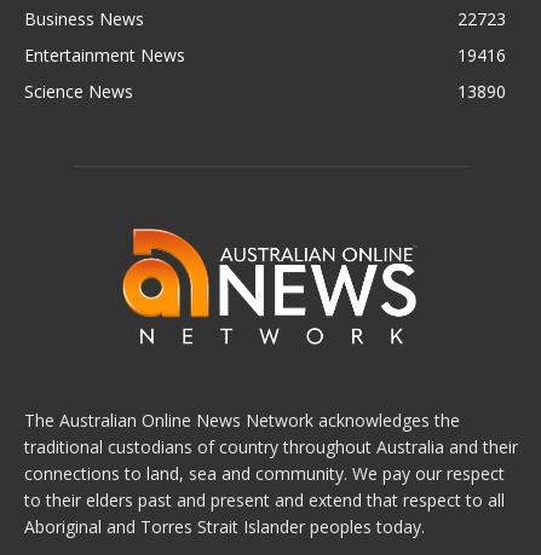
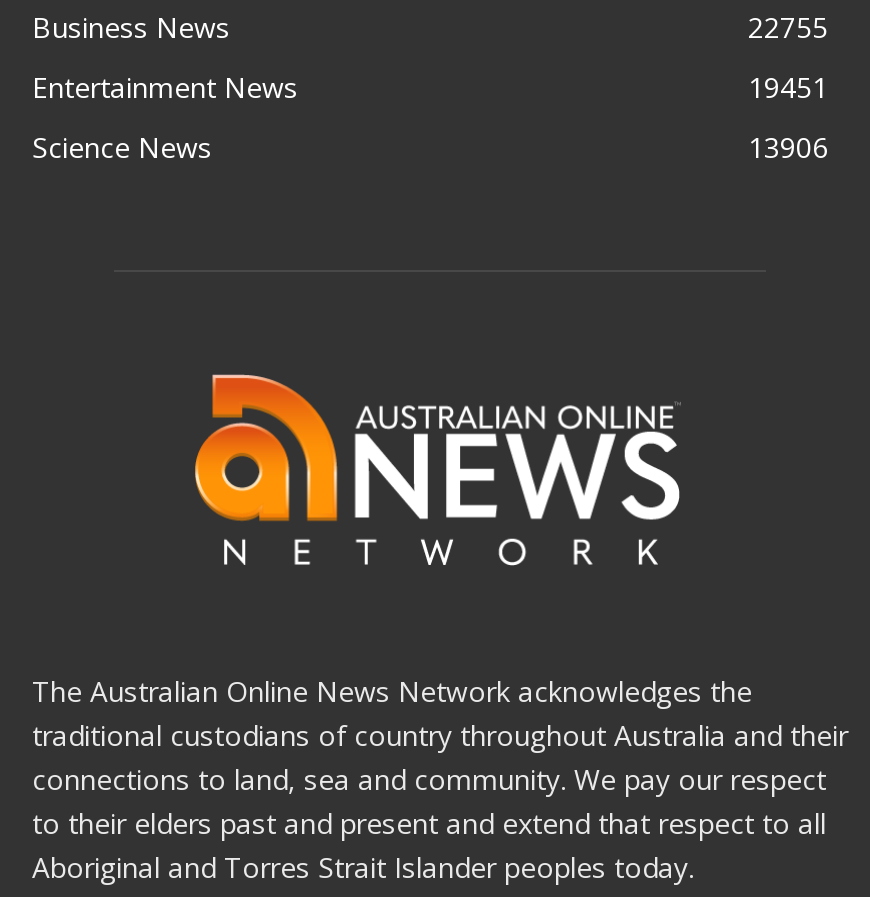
[457,8,506,31] 22723 -> [748,9,828,47] 22755
[457,44,506,67] 19416 -> [748,69,828,107] 19451
[457,80,506,103] 13890 -> [748,129,828,167] 13906

